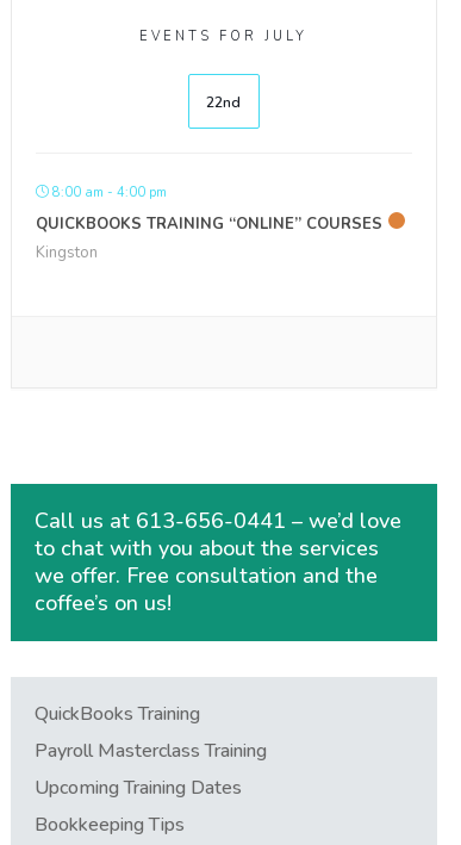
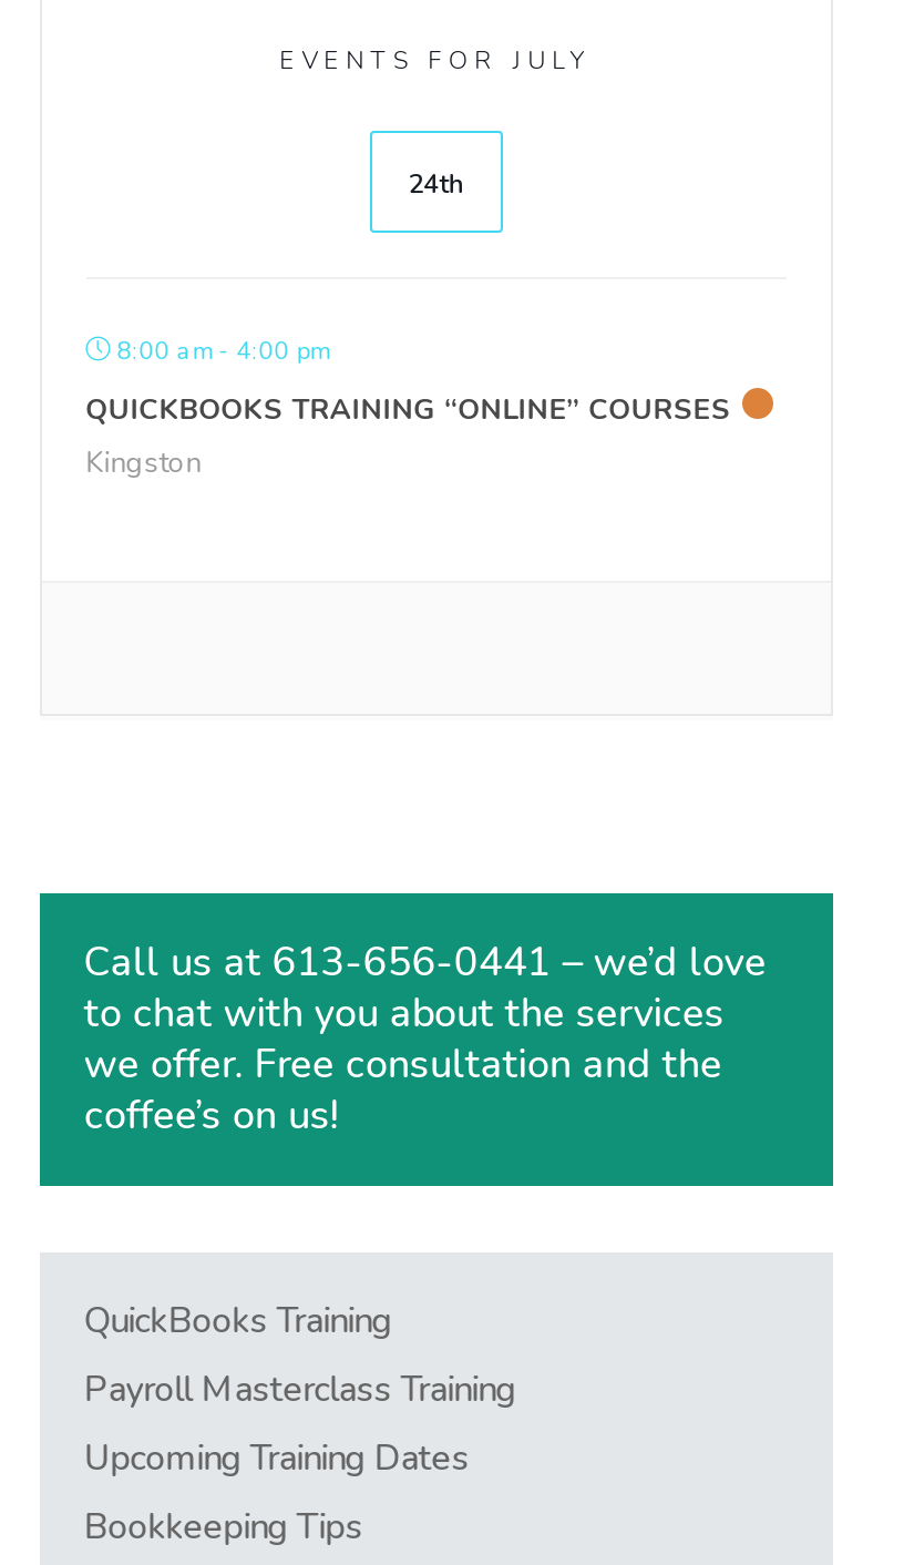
[206,93,241,112] 22nd -> [408,166,464,202] 24th

